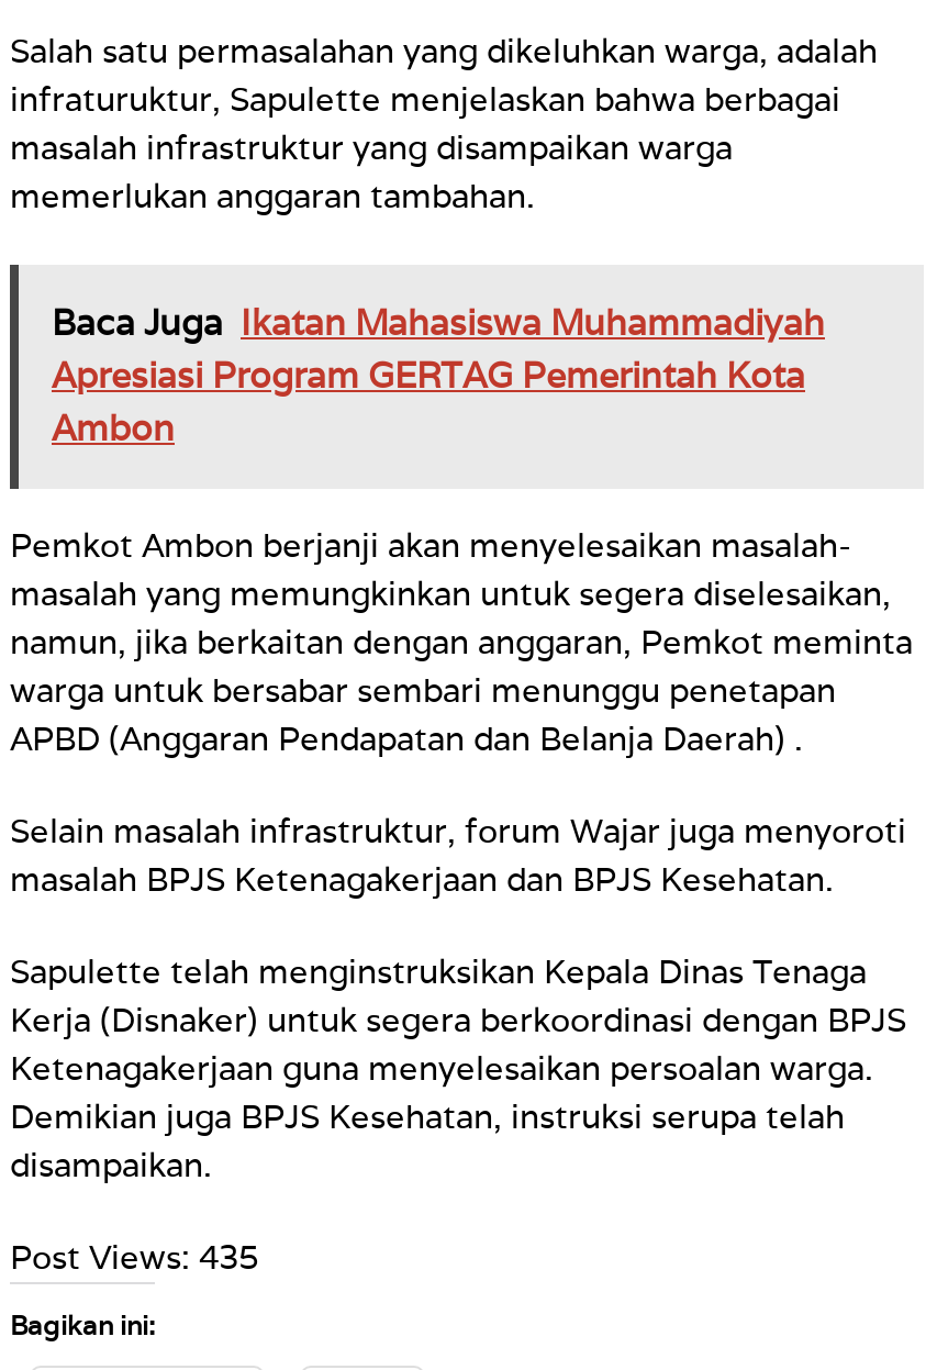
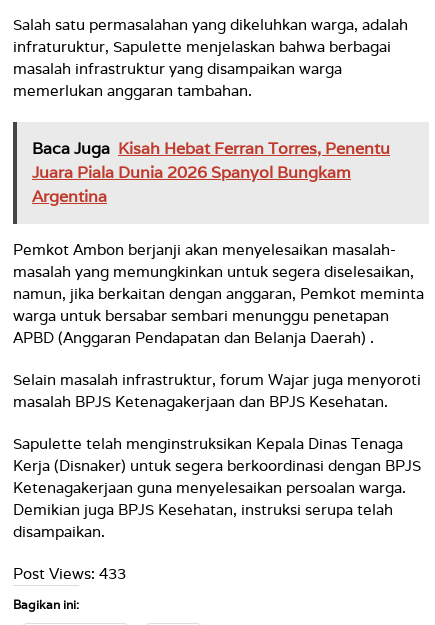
[52,300,825,452] Baca Juga Ikatan Mahasiswa Muhammadiyah | Apresiasi Program GERTAG Pemerintah Kota | Ambon -> [32,138,390,207] Baca Juga Kisah Hebat Ferran Torres, Penentu | Juara Piala Dunia 2026 Spanyol Bungkam | Argentina
[10,1236,258,1278] Post Views: 435 -> [13,564,126,583] Post Views: 433

